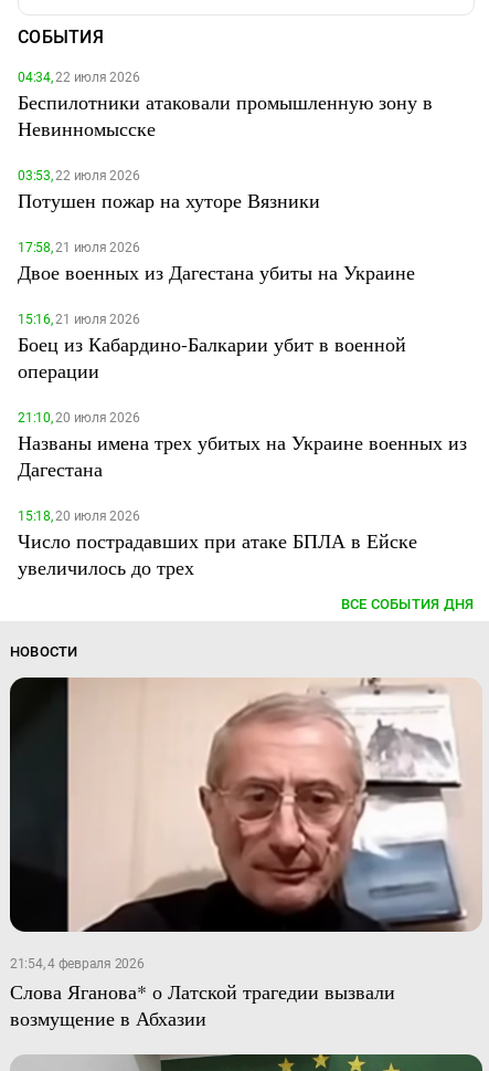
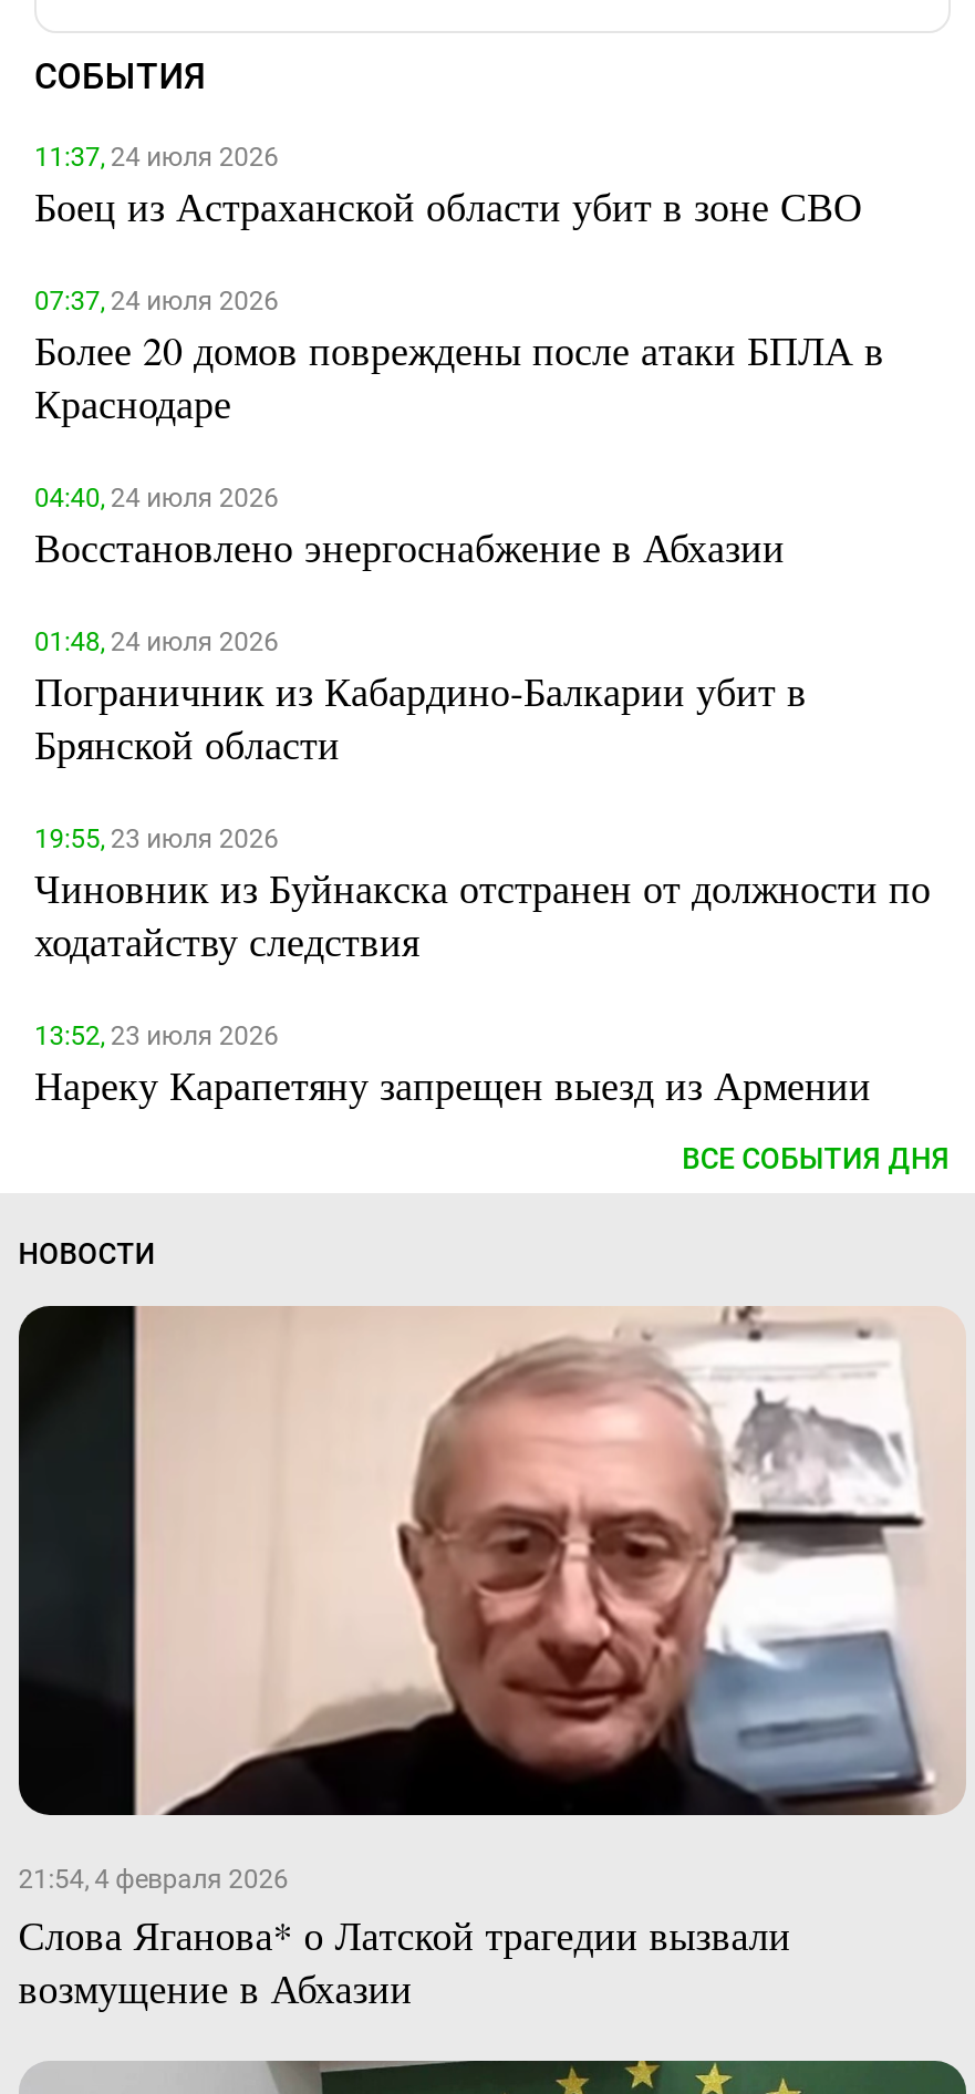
[18,69,433,141] 04:34, 22 июля 2026 | Беспилотники атаковали промышленную зону в | Невинномысске -> [34,141,862,232] 11:37, 24 июля 2026 | Боец из Астраханской области убит в зоне СВО
[18,168,320,213] 03:53, 22 июля 2026 | Потушен пожар на хуторе Вязники -> [34,285,884,429] 07:37, 24 июля 2026 | Более 20 домов повреждены после атаки БПЛА в | Краснодаре
[18,240,415,285] 17:58, 21 июля 2026 | Двое военных из Дагестана убиты на Украине -> [34,482,785,573] 04:40, 24 июля 2026 | Восстановлено энергоснабжение в Абхазии
[18,311,406,383] 15:16, 21 июля 2026 | Боец из Кабардино-Балкарии убит в военной | операции -> [34,626,807,770] 01:48, 24 июля 2026 | Пограничник из Кабардино-Балкарии убит в | Брянской области
[18,410,467,482] 21:10, 20 июля 2026 | Названы имена трех убитых на Украине военных из | Дагестана -> [34,823,931,967] 19:55, 23 июля 2026 | Чиновник из Буйнакска отстранен от должности по | ходатайству следствия
[18,508,417,580] 15:18, 20 июля 2026 | Число пострадавших при атаке БПЛА в Ейске | увеличилось до трех -> [34,1020,871,1111] 13:52, 23 июля 2026 | Нареку Карапетяну запрещен выезд из Армении

